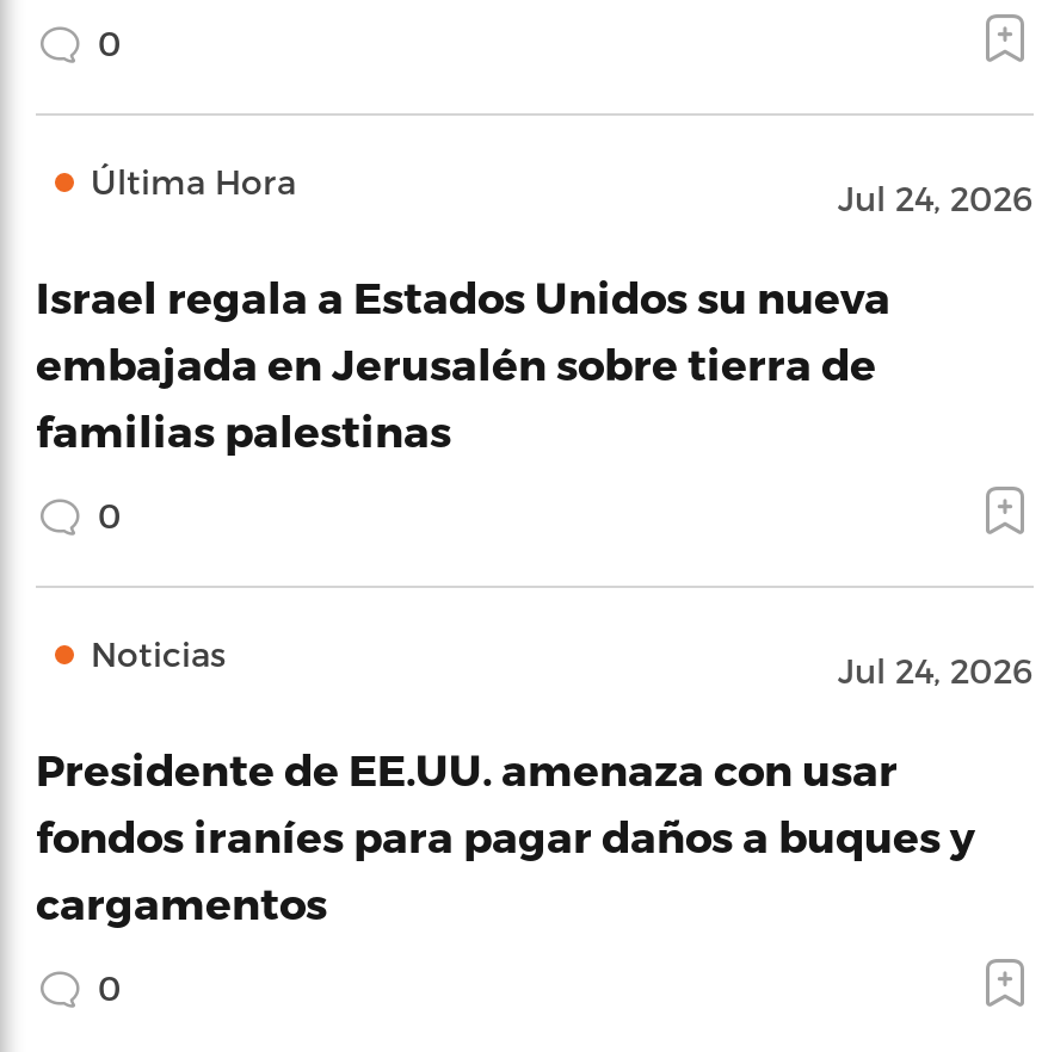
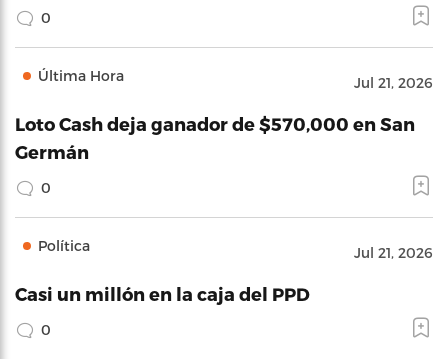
[838,178,1034,218] Jul 24, 2026 -> [354,74,433,91] Jul 21, 2026
[36,271,890,454] Israel regala a Estados Unidos su nueva | embajada en Jerusalén sobre tierra de | familias palestinas -> [15,113,415,162] Loto Cash deja ganador de $570,000 en San | Germán
[91,633,1034,691] Noticias | Jul 24, 2026 -> [38,237,433,261] Política | Jul 21, 2026
[36,743,974,927] Presidente de EE.UU. amenaza con usar | fondos iraníes para pagar daños a buques y | cargamentos -> [15,283,310,304] Casi un millón en la caja del PPD

